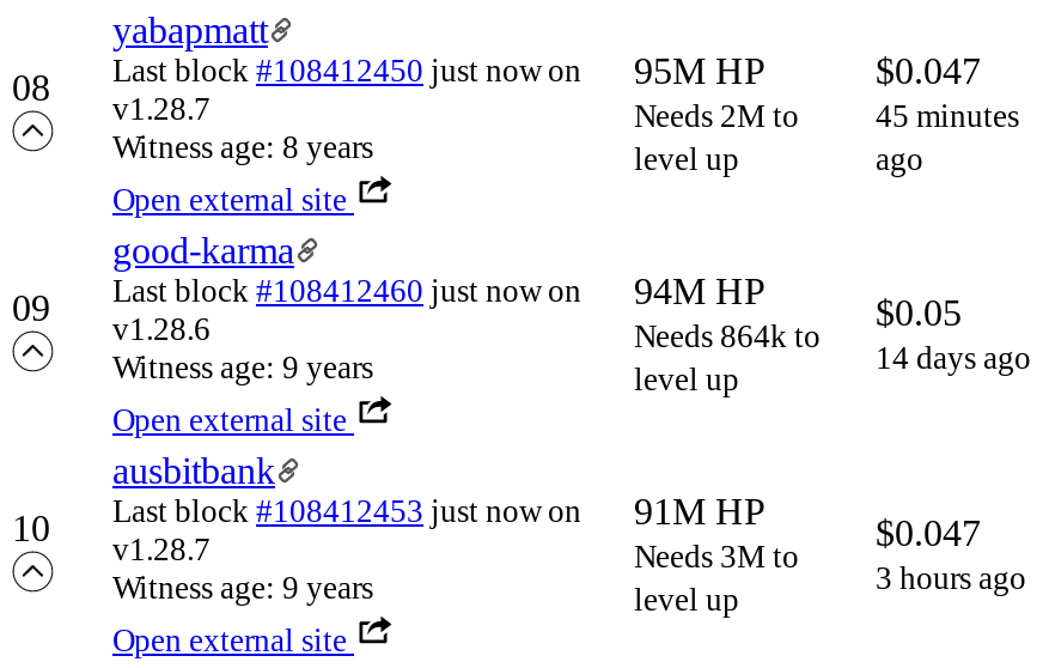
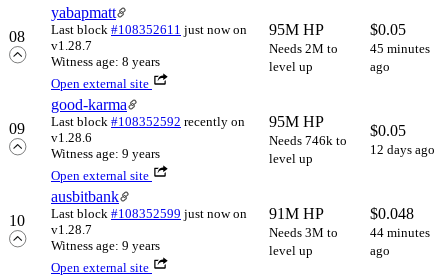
[112,53,581,89] Last block #108412450 just now on -> [51,22,247,37] Last block #108352611 just now on
[876,51,981,92] $0.047 -> [370,21,406,38] $0.05
[112,274,581,310] Last block #108412460 just now on -> [51,114,245,129] Last block #108352592 recently on
[634,271,766,312] 94M HP -> [269,113,324,130] 95M HP
[634,319,821,355] Needs 864k to -> [269,133,347,148] Needs 746k to
[876,341,1031,377] 14 days ago -> [370,142,435,157] 12 days ago
[112,494,581,530] Last block #108412453 just now on -> [51,206,247,221] Last block #108352599 just now on
[876,513,1026,597] $0.047 | 3 hours ago -> [370,205,430,258] $0.048 | 44 minutes | ago

